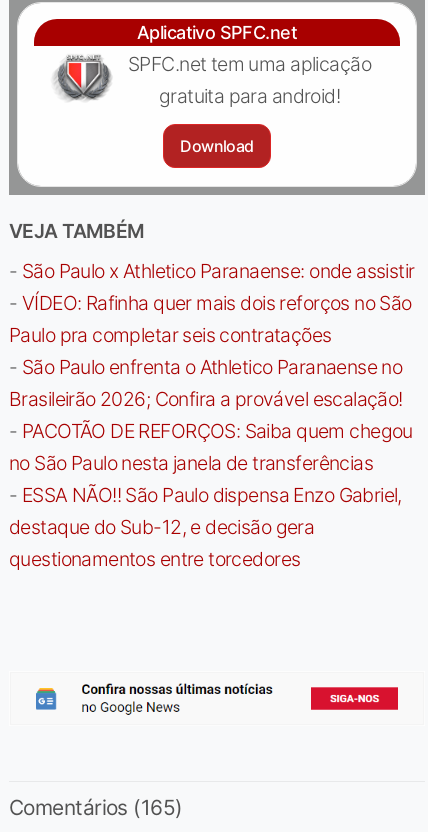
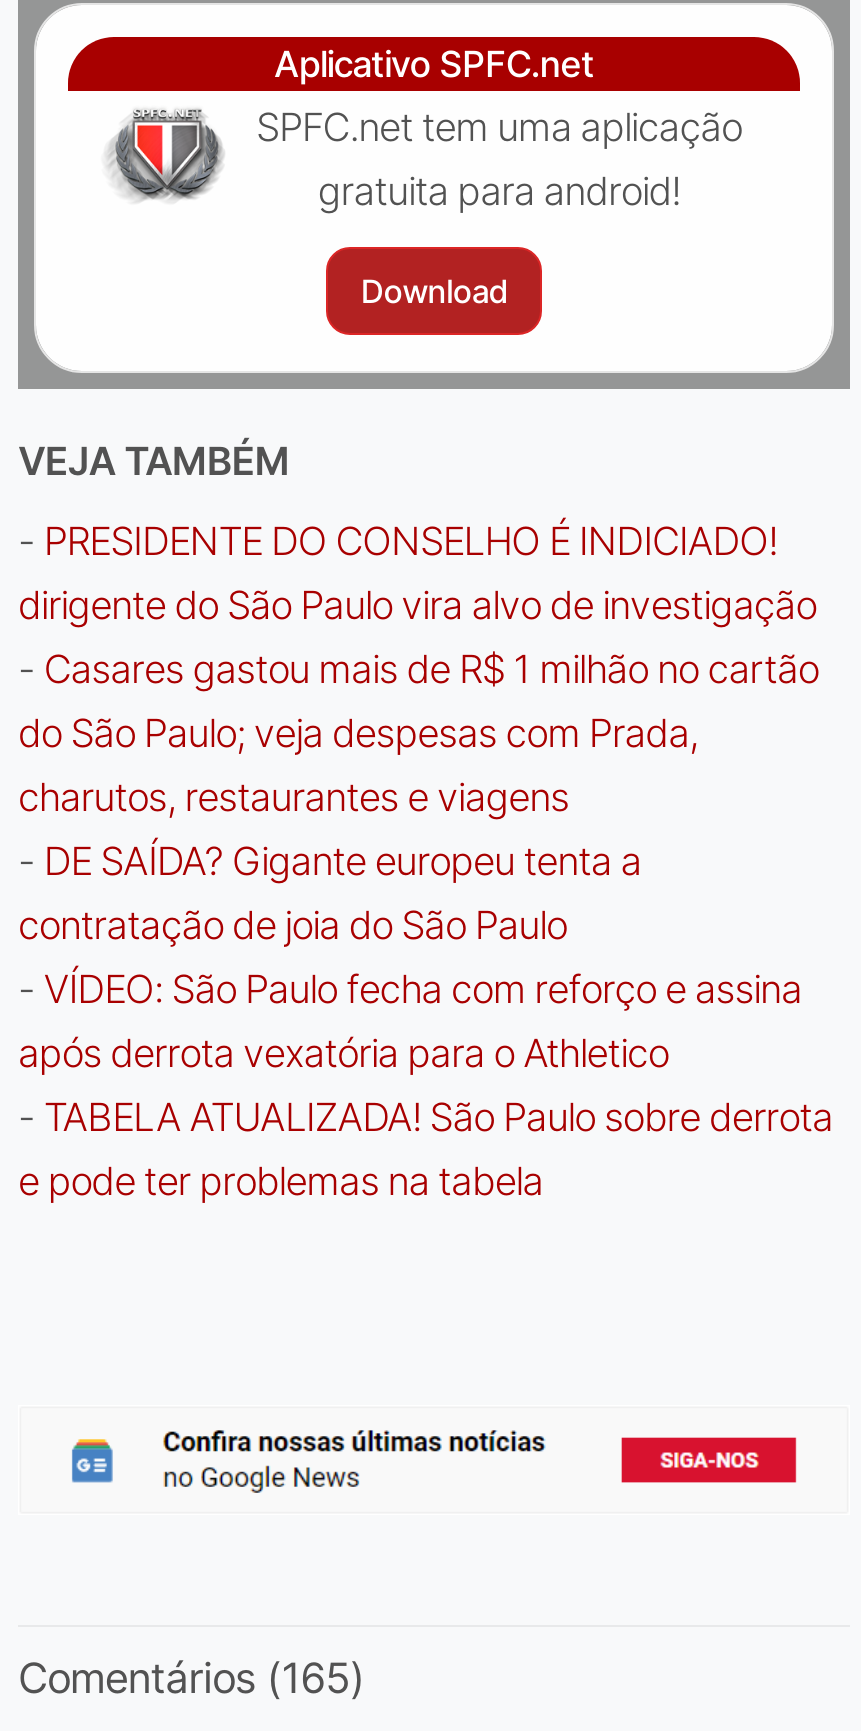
[9,259,414,571] - São Paulo x Athletico Paranaense: onde assistir | - VÍDEO: Rafinha quer mais dois reforços no São | Paulo pra completar seis contratações | - São Paulo enfrenta o Athletico Paranaense no | Brasileirão 2026; Confira a provável escalação! | - PACOTÃO DE REFORÇOS: Saiba quem chegou | no São Paulo nesta janela de transferências | - ESSA NÃO!! São Paulo dispensa Enzo Gabriel, | destaque do Sub-12, e decisão gera | questionamentos entre torcedores -> [18,516,833,1204] - PRESIDENTE DO CONSELHO É INDICIADO! | dirigente do São Paulo vira alvo de investigação | - Casares gastou mais de R$ 1 milhão no cartão | do São Paulo; veja despesas com Prada, | charutos, restaurantes e viagens | - DE SAÍDA? Gigante europeu tenta a | contratação de joia do São Paulo | - VÍDEO: São Paulo fecha com reforço e assina | após derrota vexatória para o Athletico | - TABELA ATUALIZADA! São Paulo sobre derrota | e pode ter problemas na tabela

